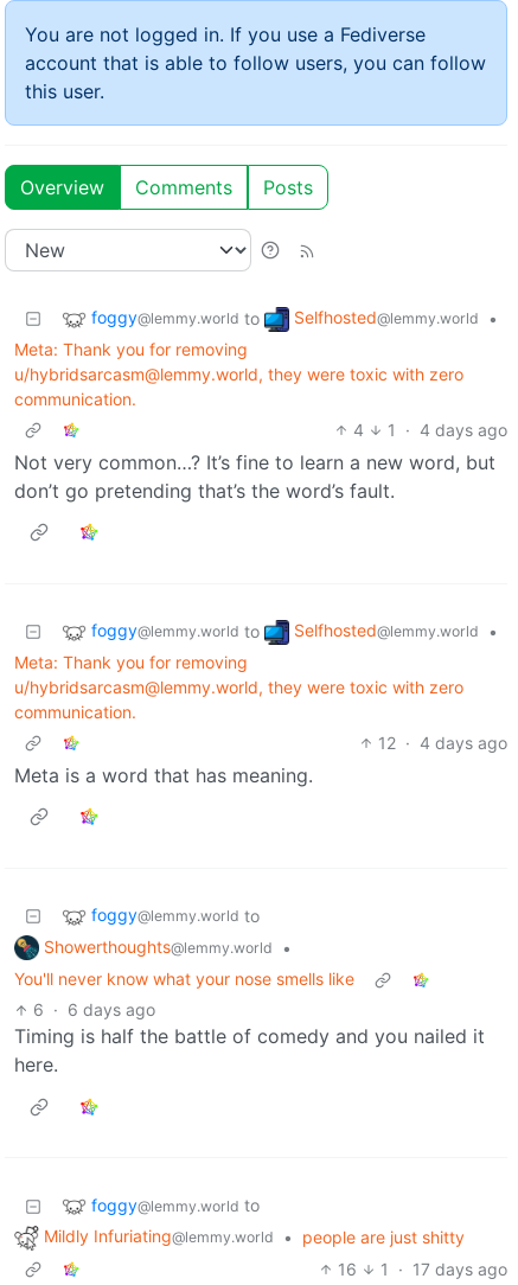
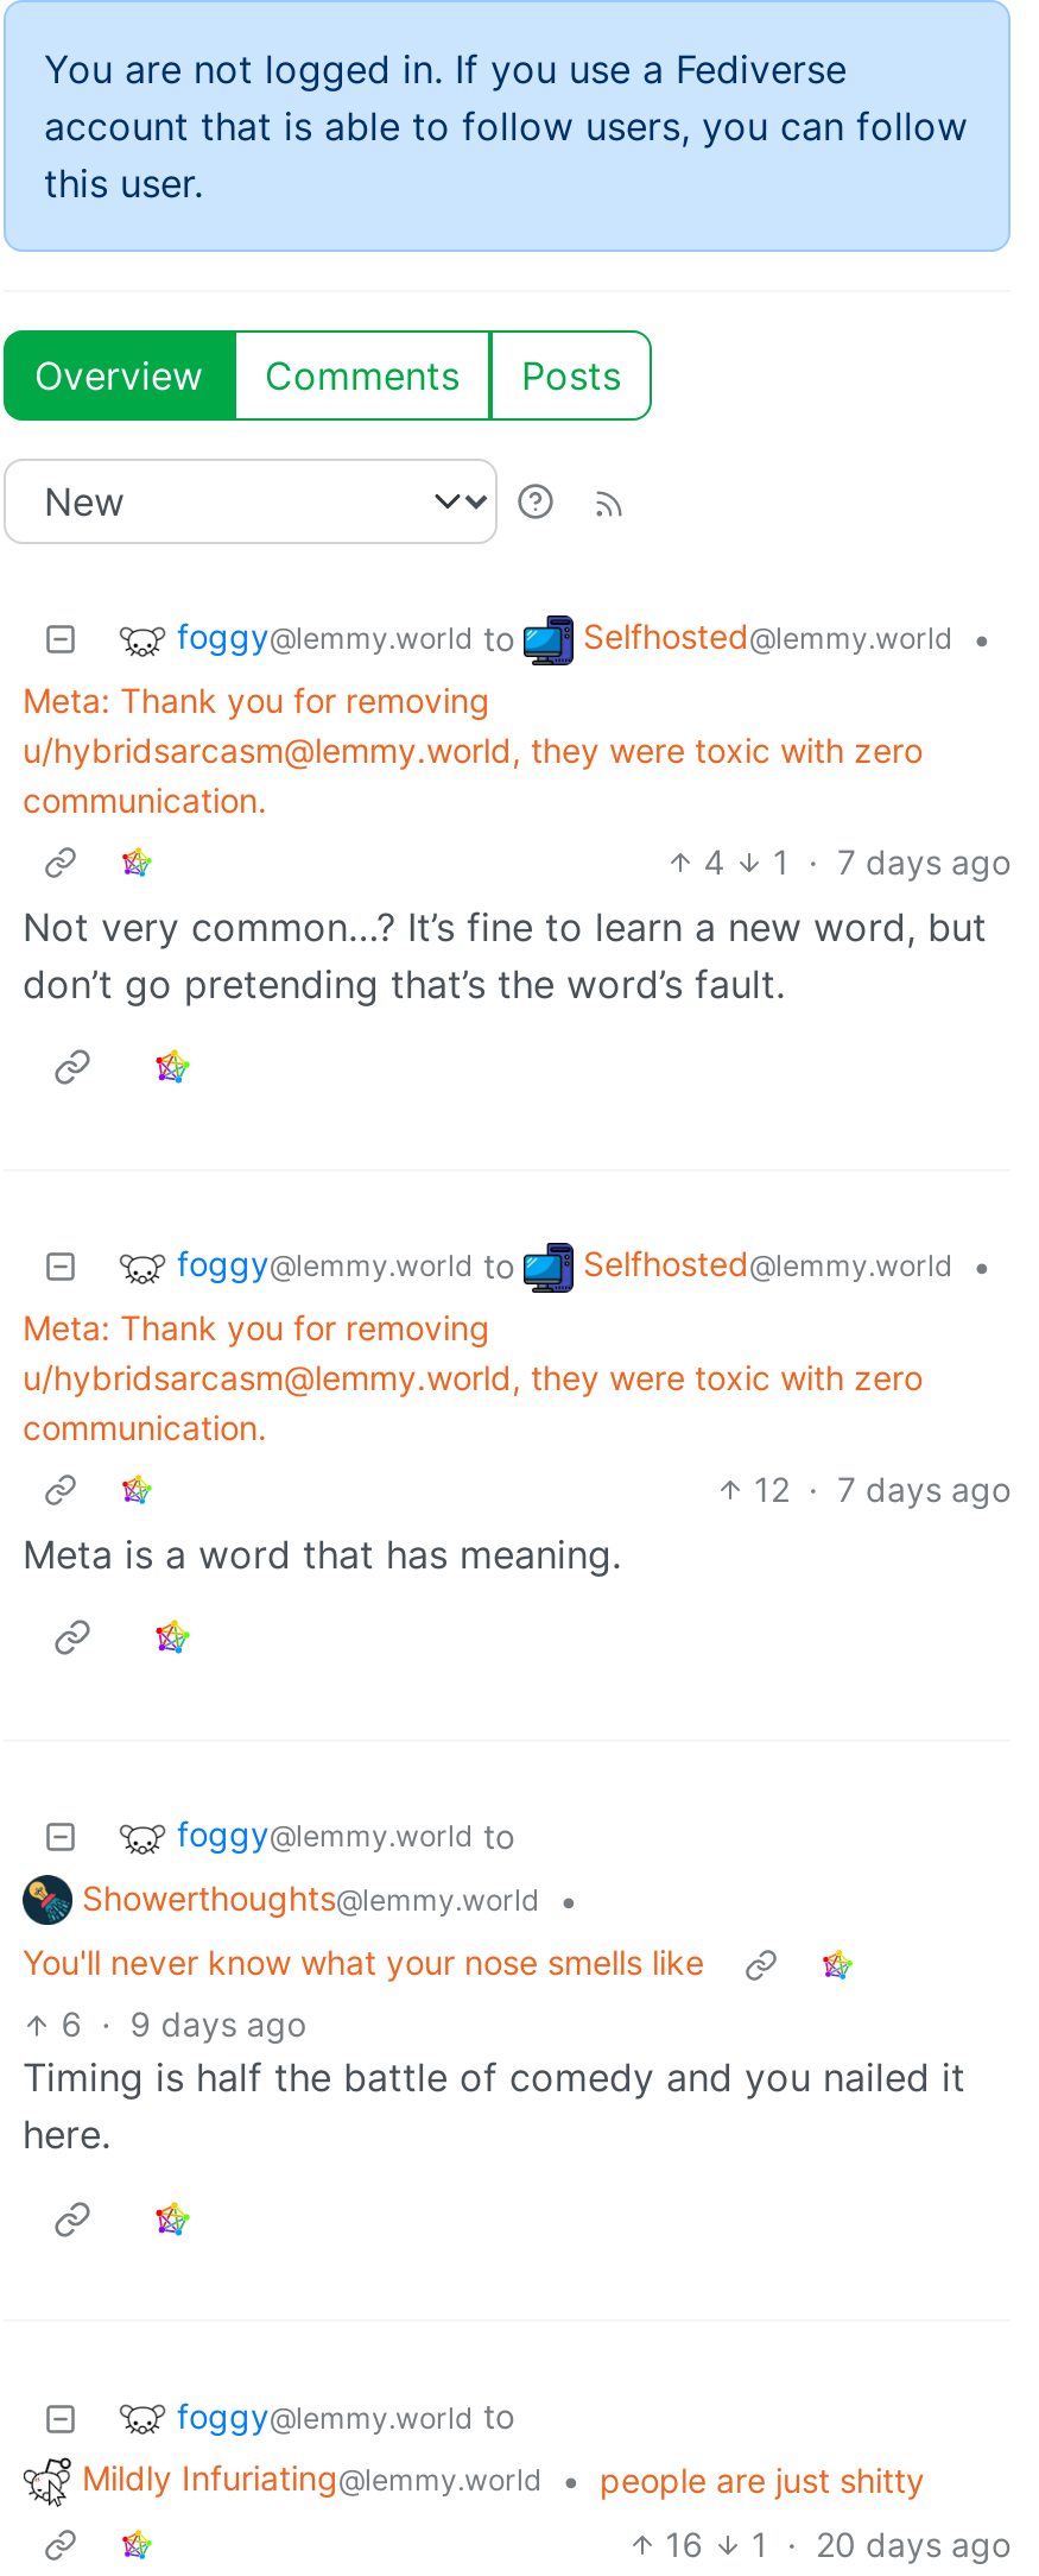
[353,419,507,439] 4 1 · 4 days ago -> [704,841,1011,881] 4 1 · 7 days ago
[378,732,507,752] 12 · 4 days ago -> [754,1468,1011,1508] 12 · 7 days ago
[33,1000,156,1020] 6 · 6 days ago -> [61,2004,306,2045] 6 · 9 days ago
[338,1259,507,1279] 16 1 · 17 days ago -> [666,2524,1011,2564] 16 1 · 20 days ago

